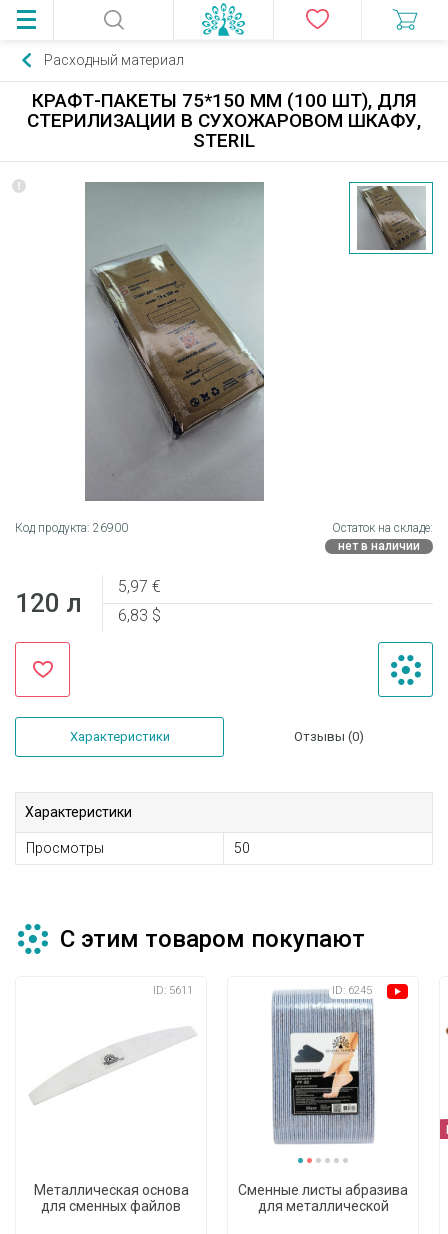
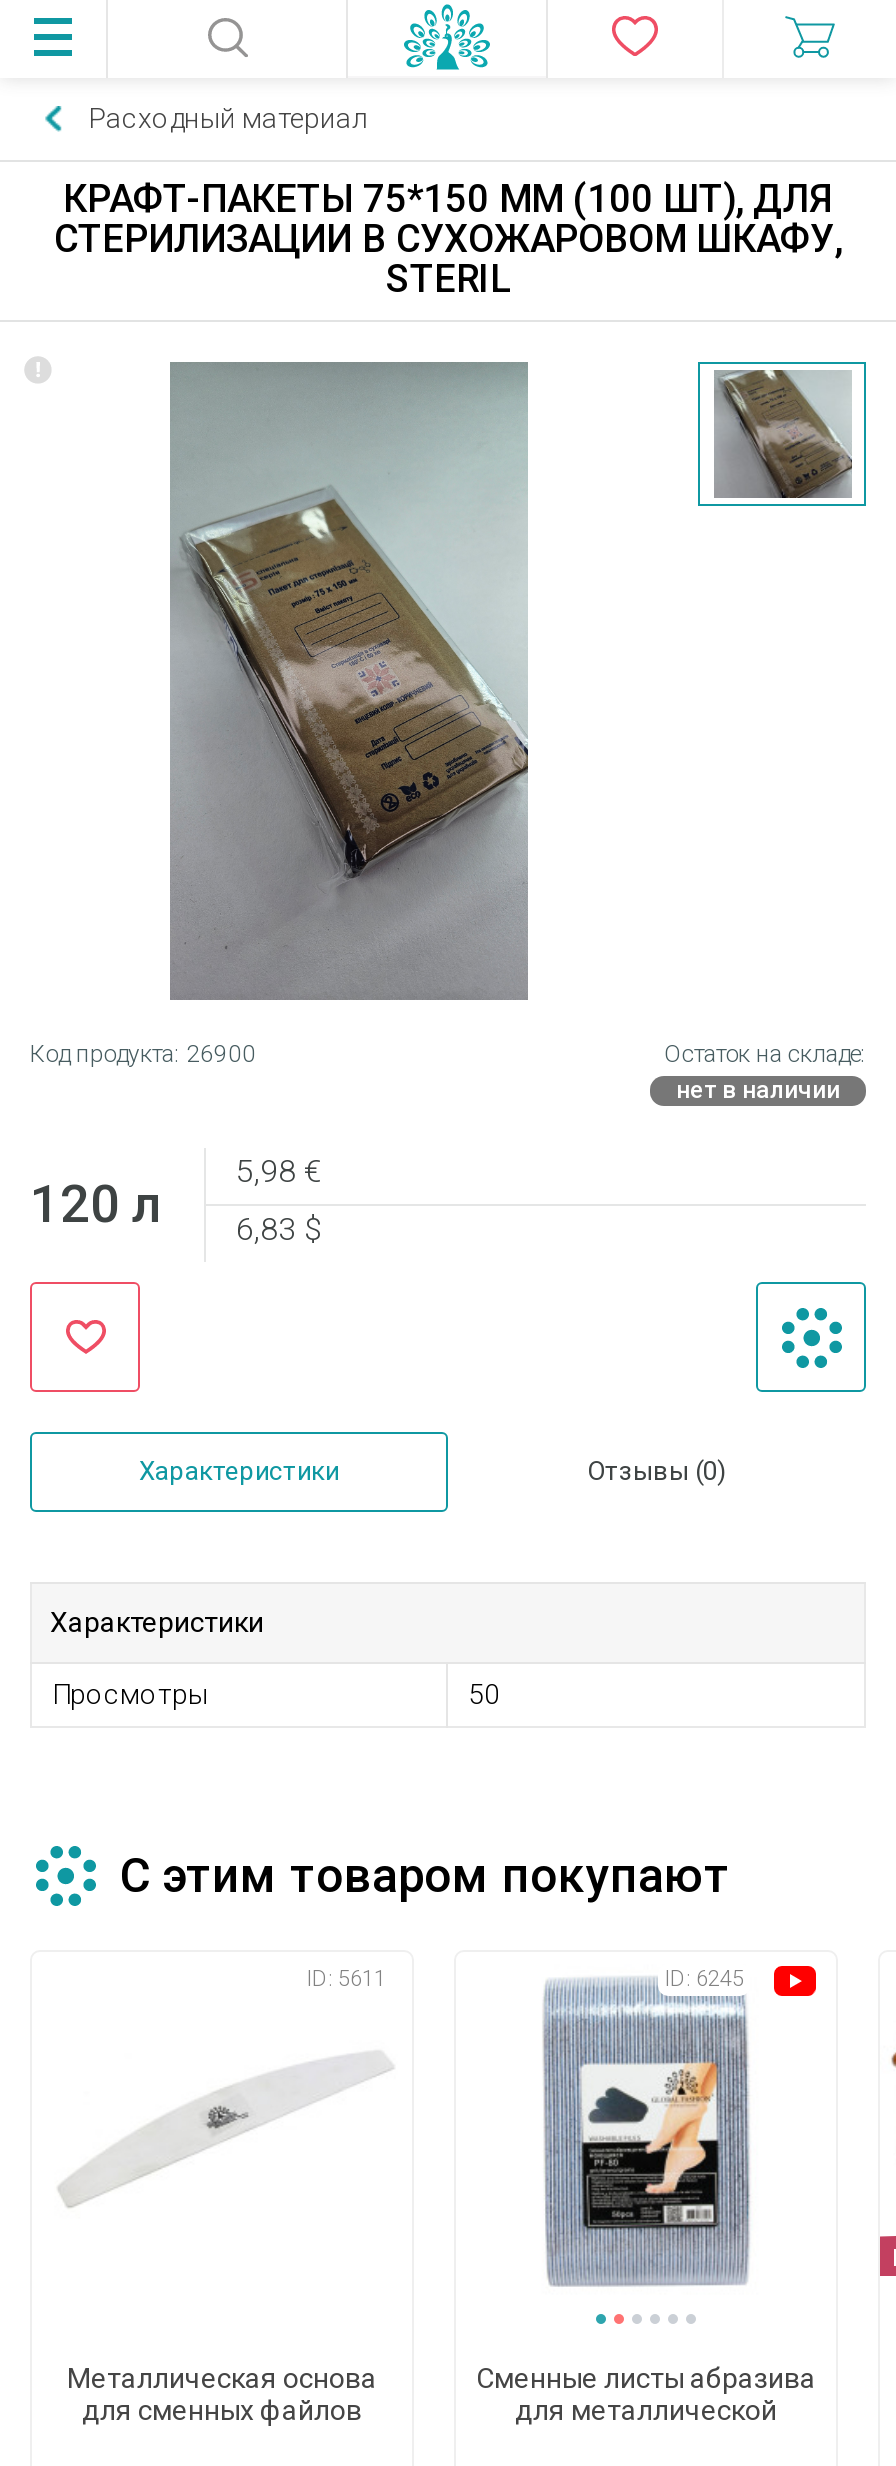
[118,577,161,596] 5,97 € -> [236,1152,322,1190] 5,98 €

